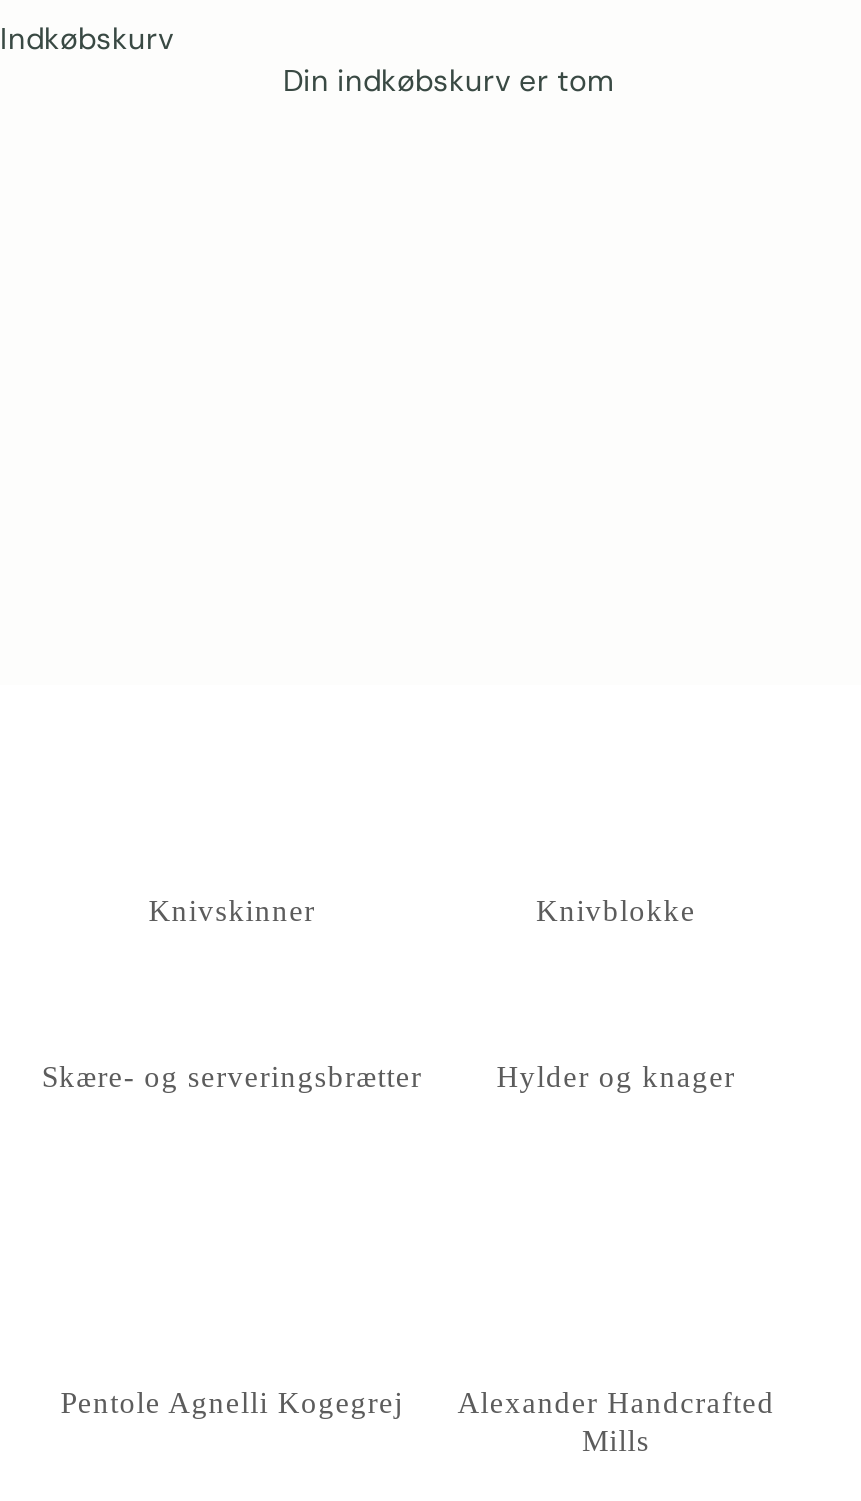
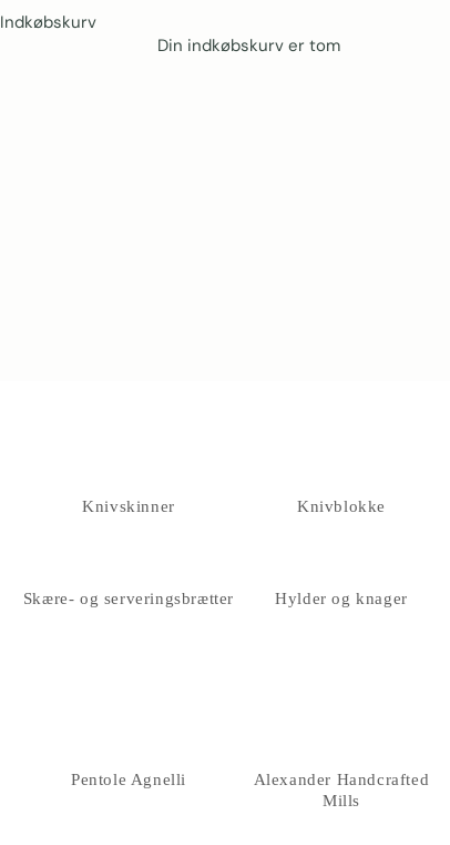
[61,1387,403,1419] Pentole Agnelli Kogegrej -> [71,771,186,788] Pentole Agnelli

